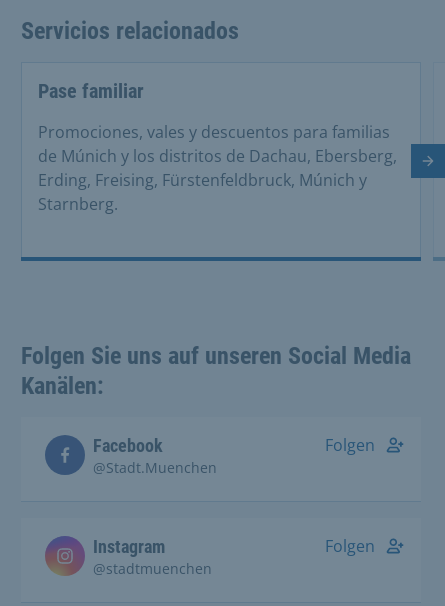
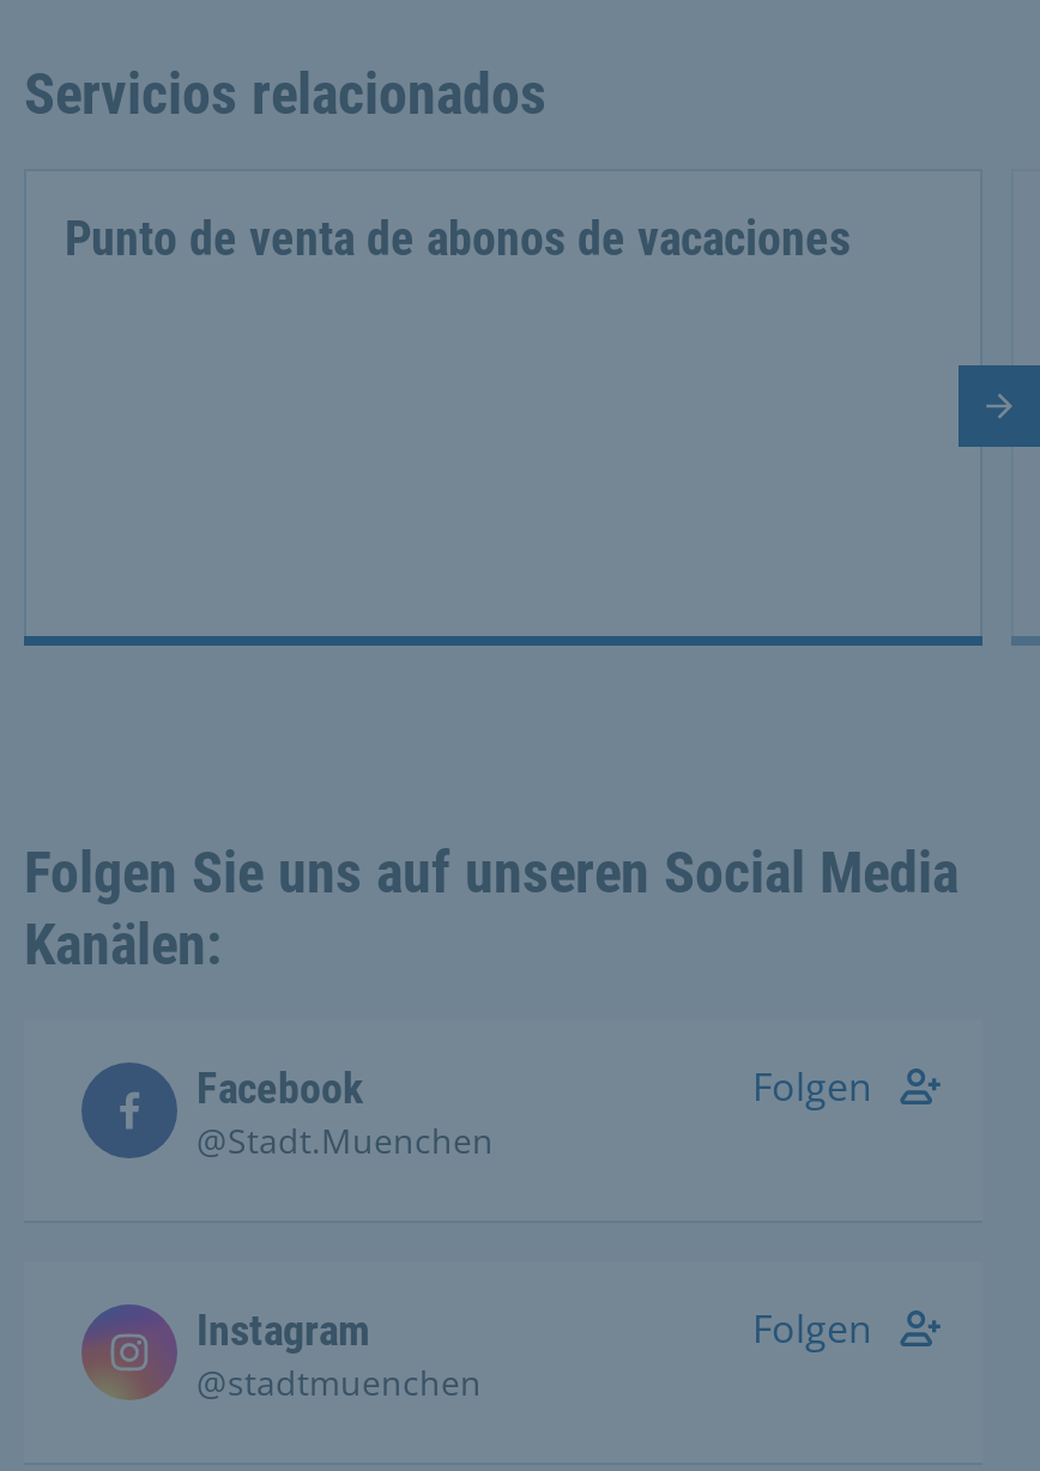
[38,79,397,215] Pase familiar | Promociones, vales y descuentos para familias | de Múnich y los distritos de Dachau, Ebersberg, | Erding, Freising, Fürstenfeldbruck, Múnich y | Starnberg. -> [65,209,851,266] Punto de venta de abonos de vacaciones

